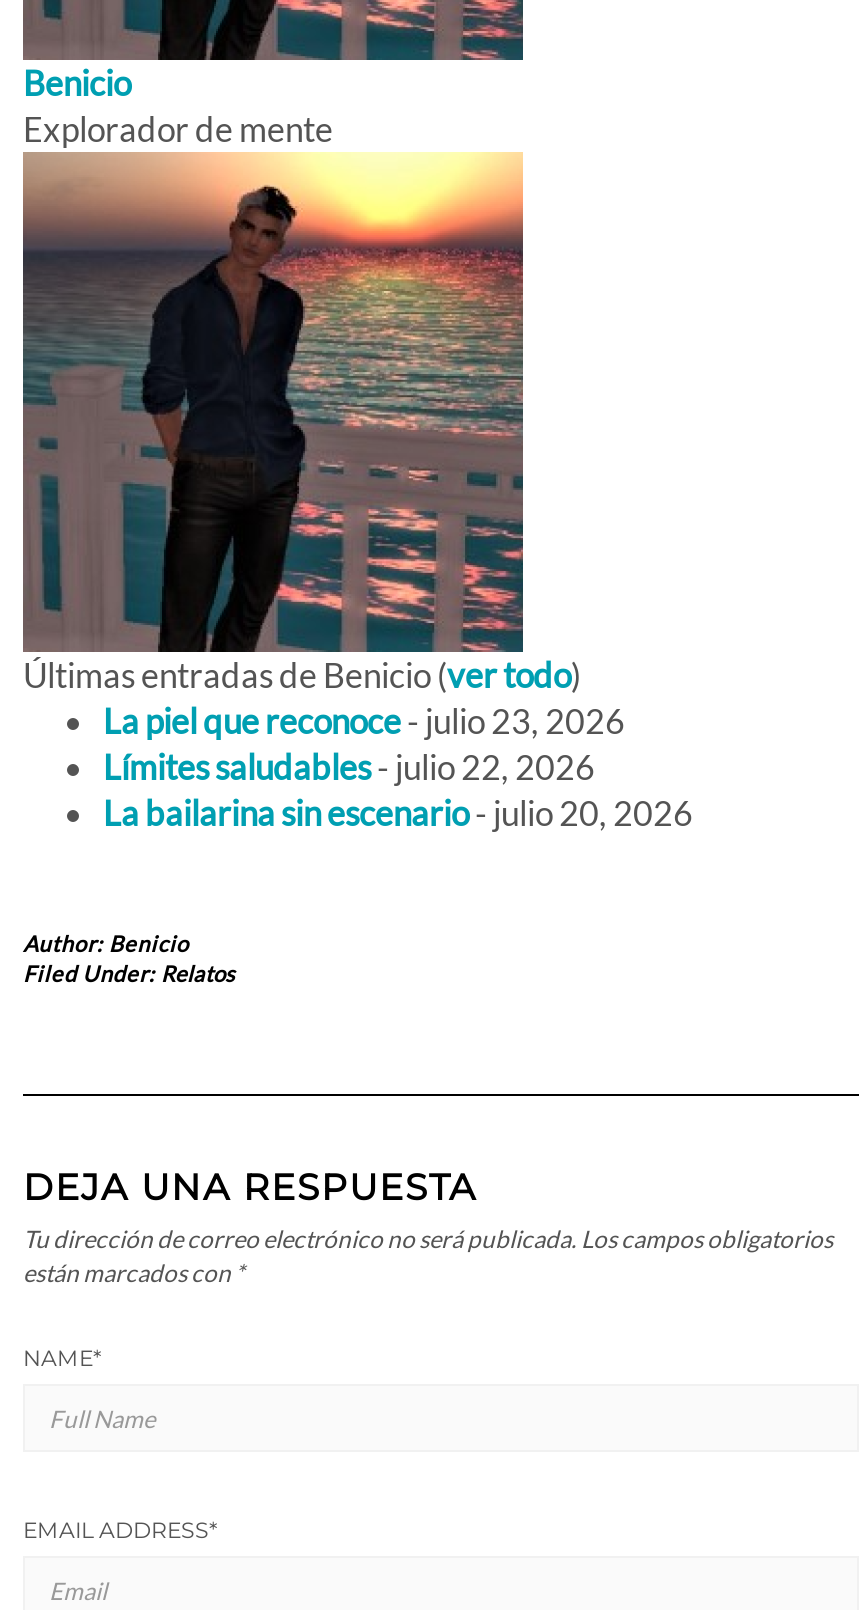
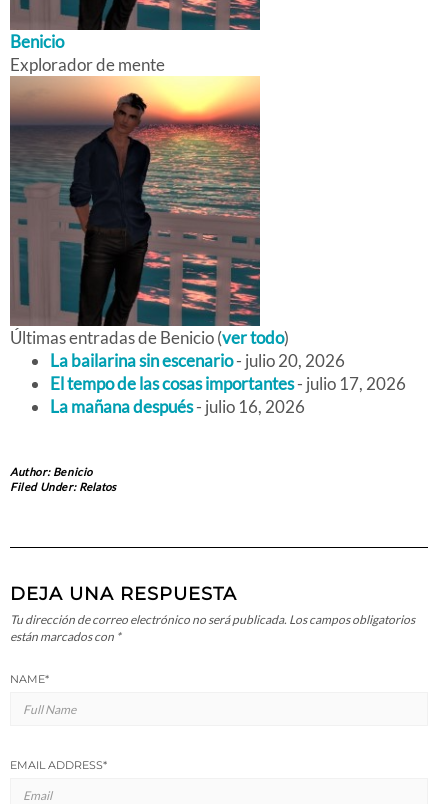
[103,700,625,788] La piel que reconoce - julio 23, 2026 | Límites saludables- julio 22, 2026 -> none
moved [103,792,693,834] -> [50,350,345,371]: La bailarina sin escenario- julio 20, 2026
none -> [50,373,406,417] El tempo de las cosas importantes - julio 17, 2026 | La mañana después - julio 16, 2026

